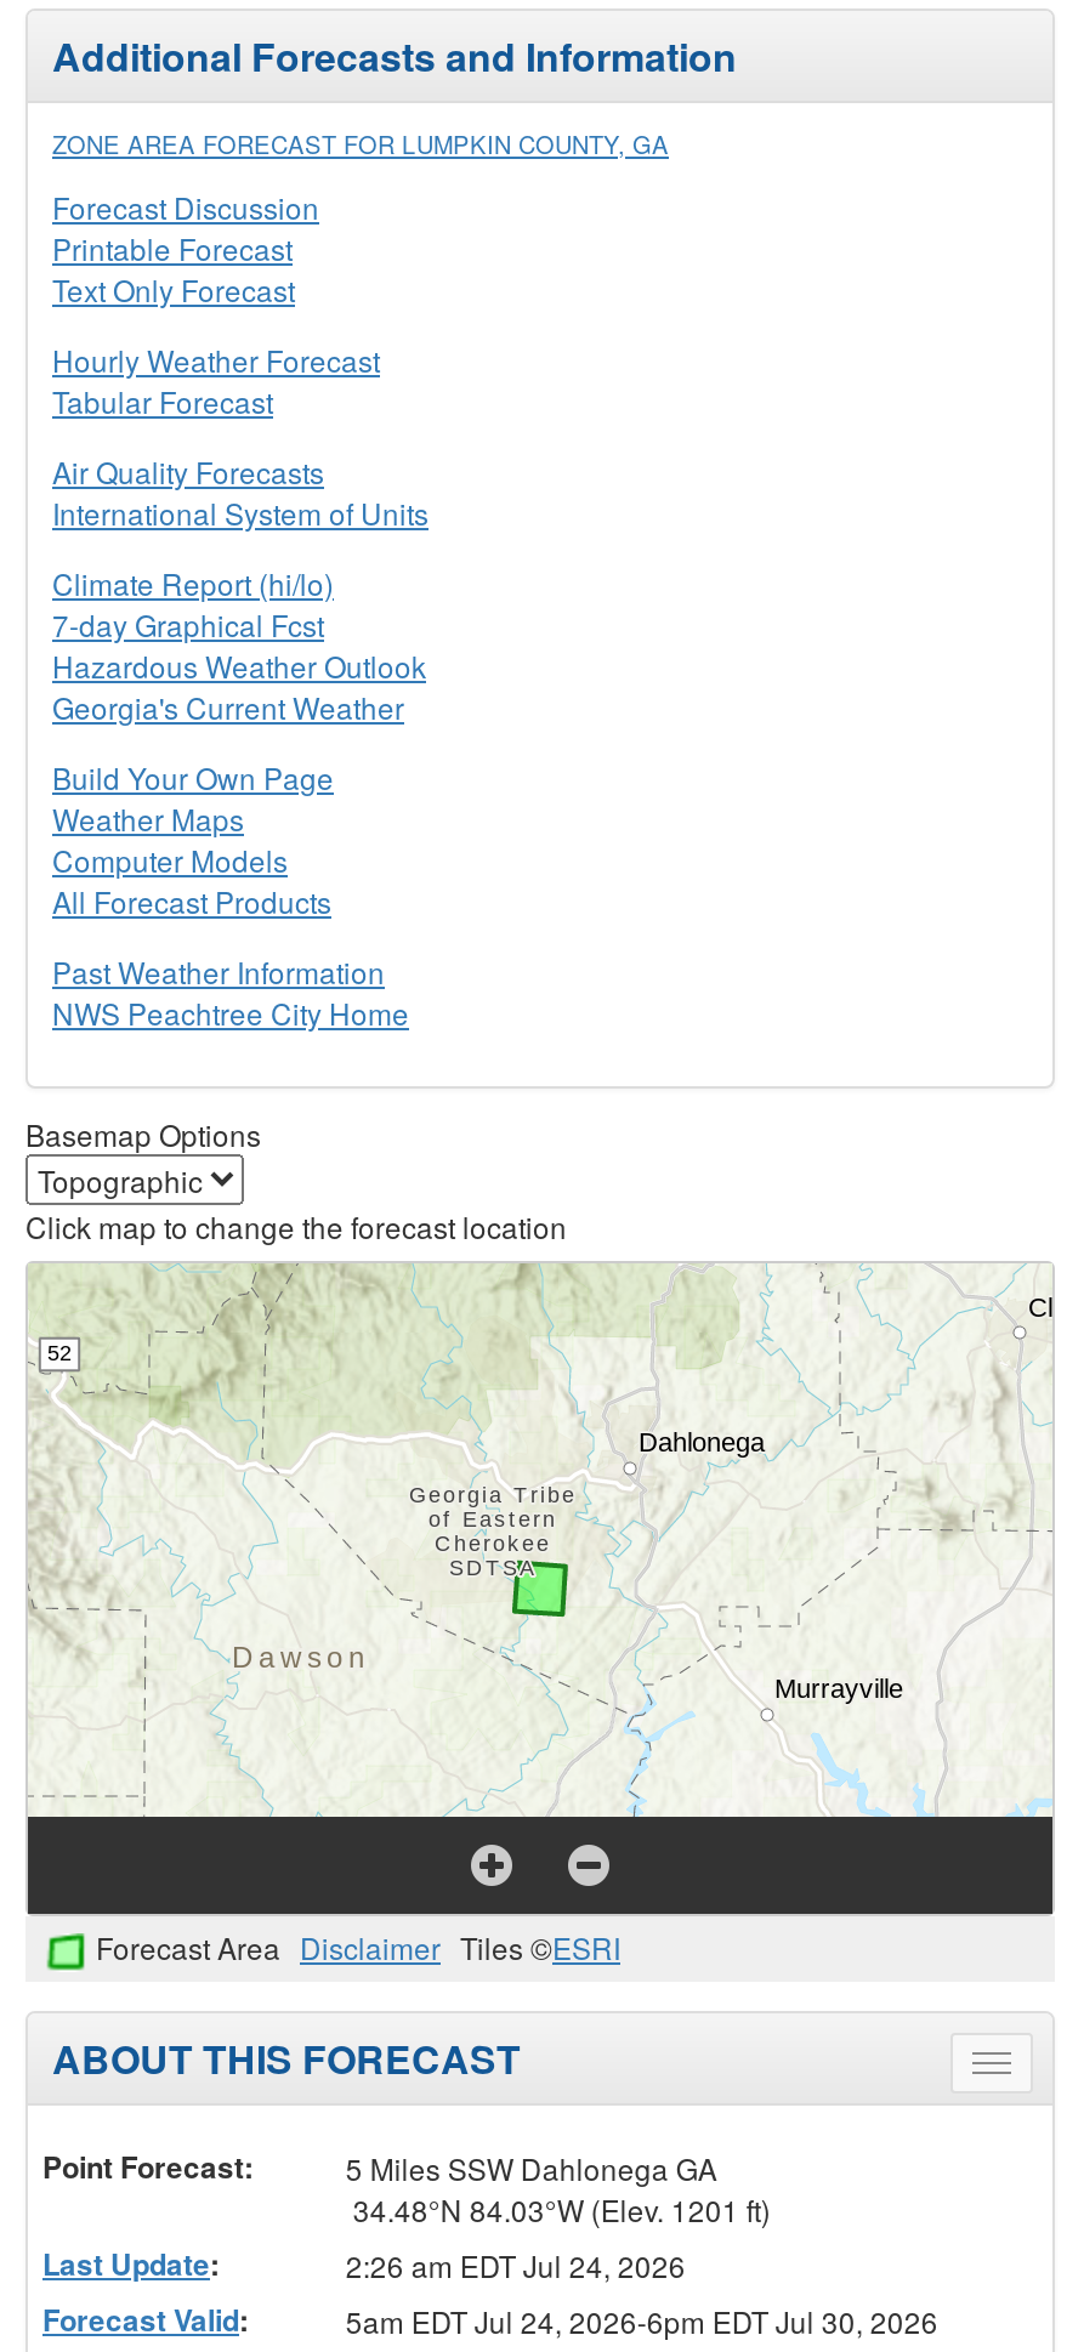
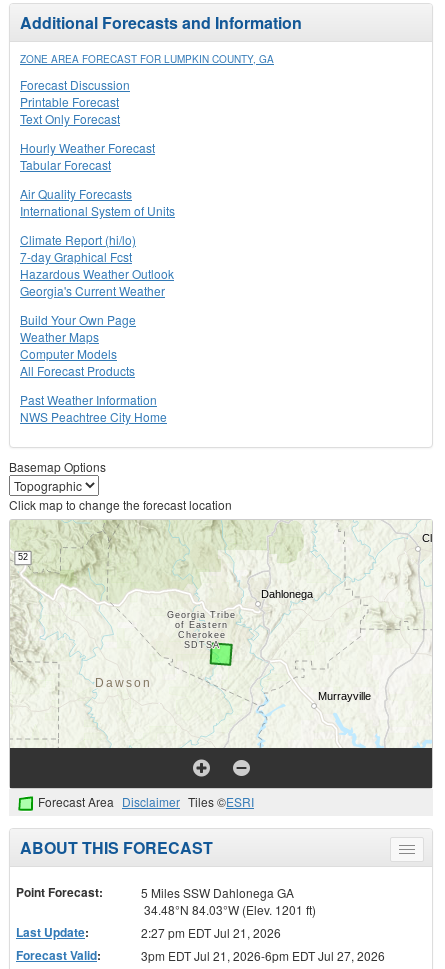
[345,2244,685,2285] 2:26 am EDT Jul 24, 2026 -> [141,924,281,941] 2:27 pm EDT Jul 21, 2026
[345,2300,938,2341] 5am EDT Jul 24, 2026-6pm EDT Jul 30, 2026 -> [141,947,385,964] 3pm EDT Jul 21, 2026-6pm EDT Jul 27, 2026

